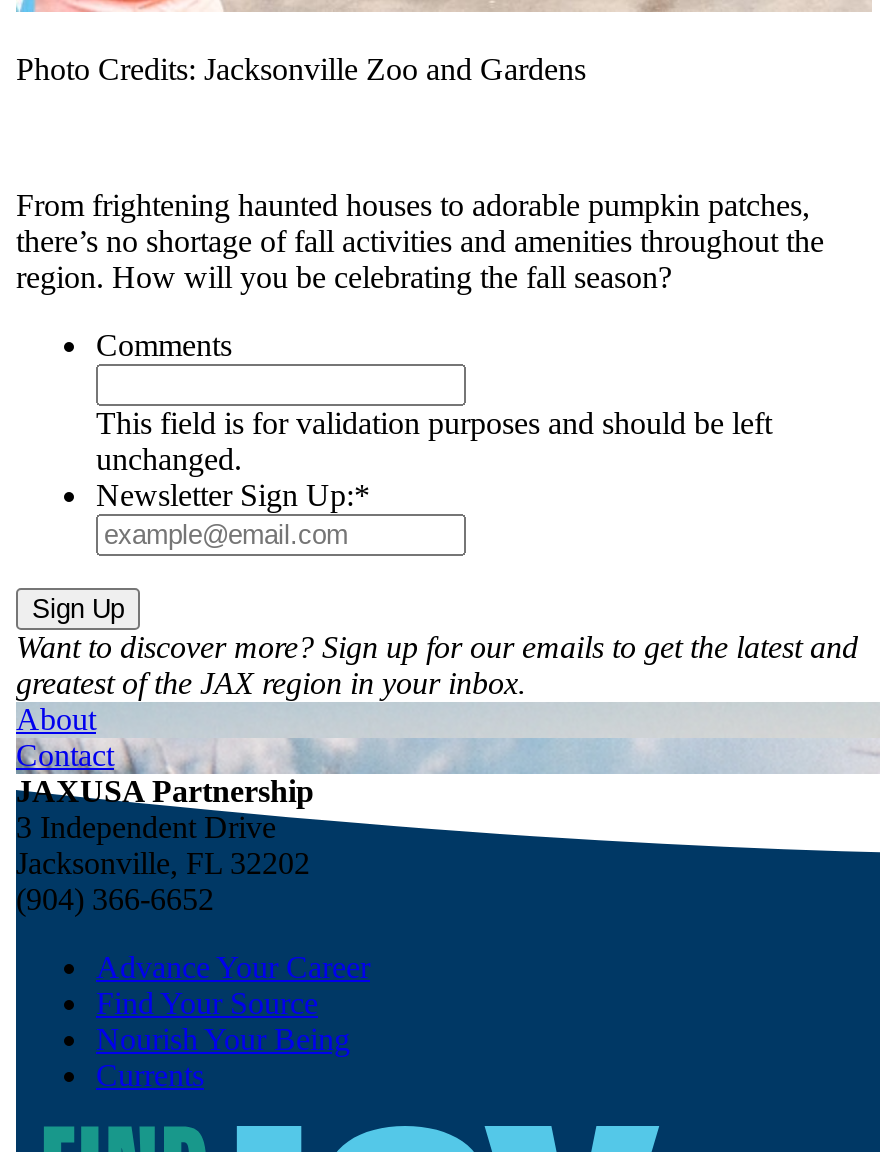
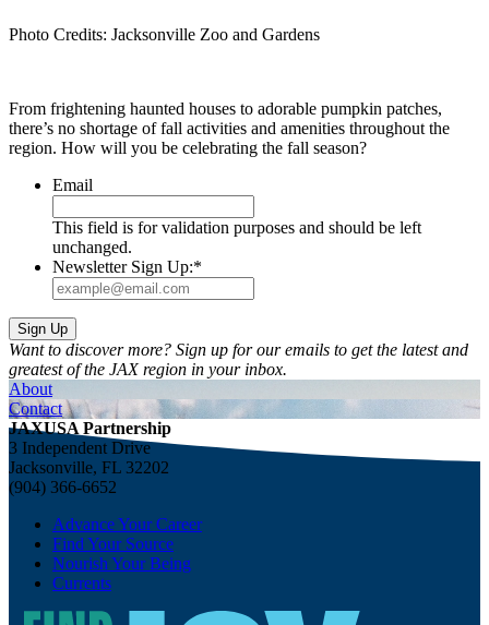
[96,328,232,362] Comments -> [52,176,93,194] Email

